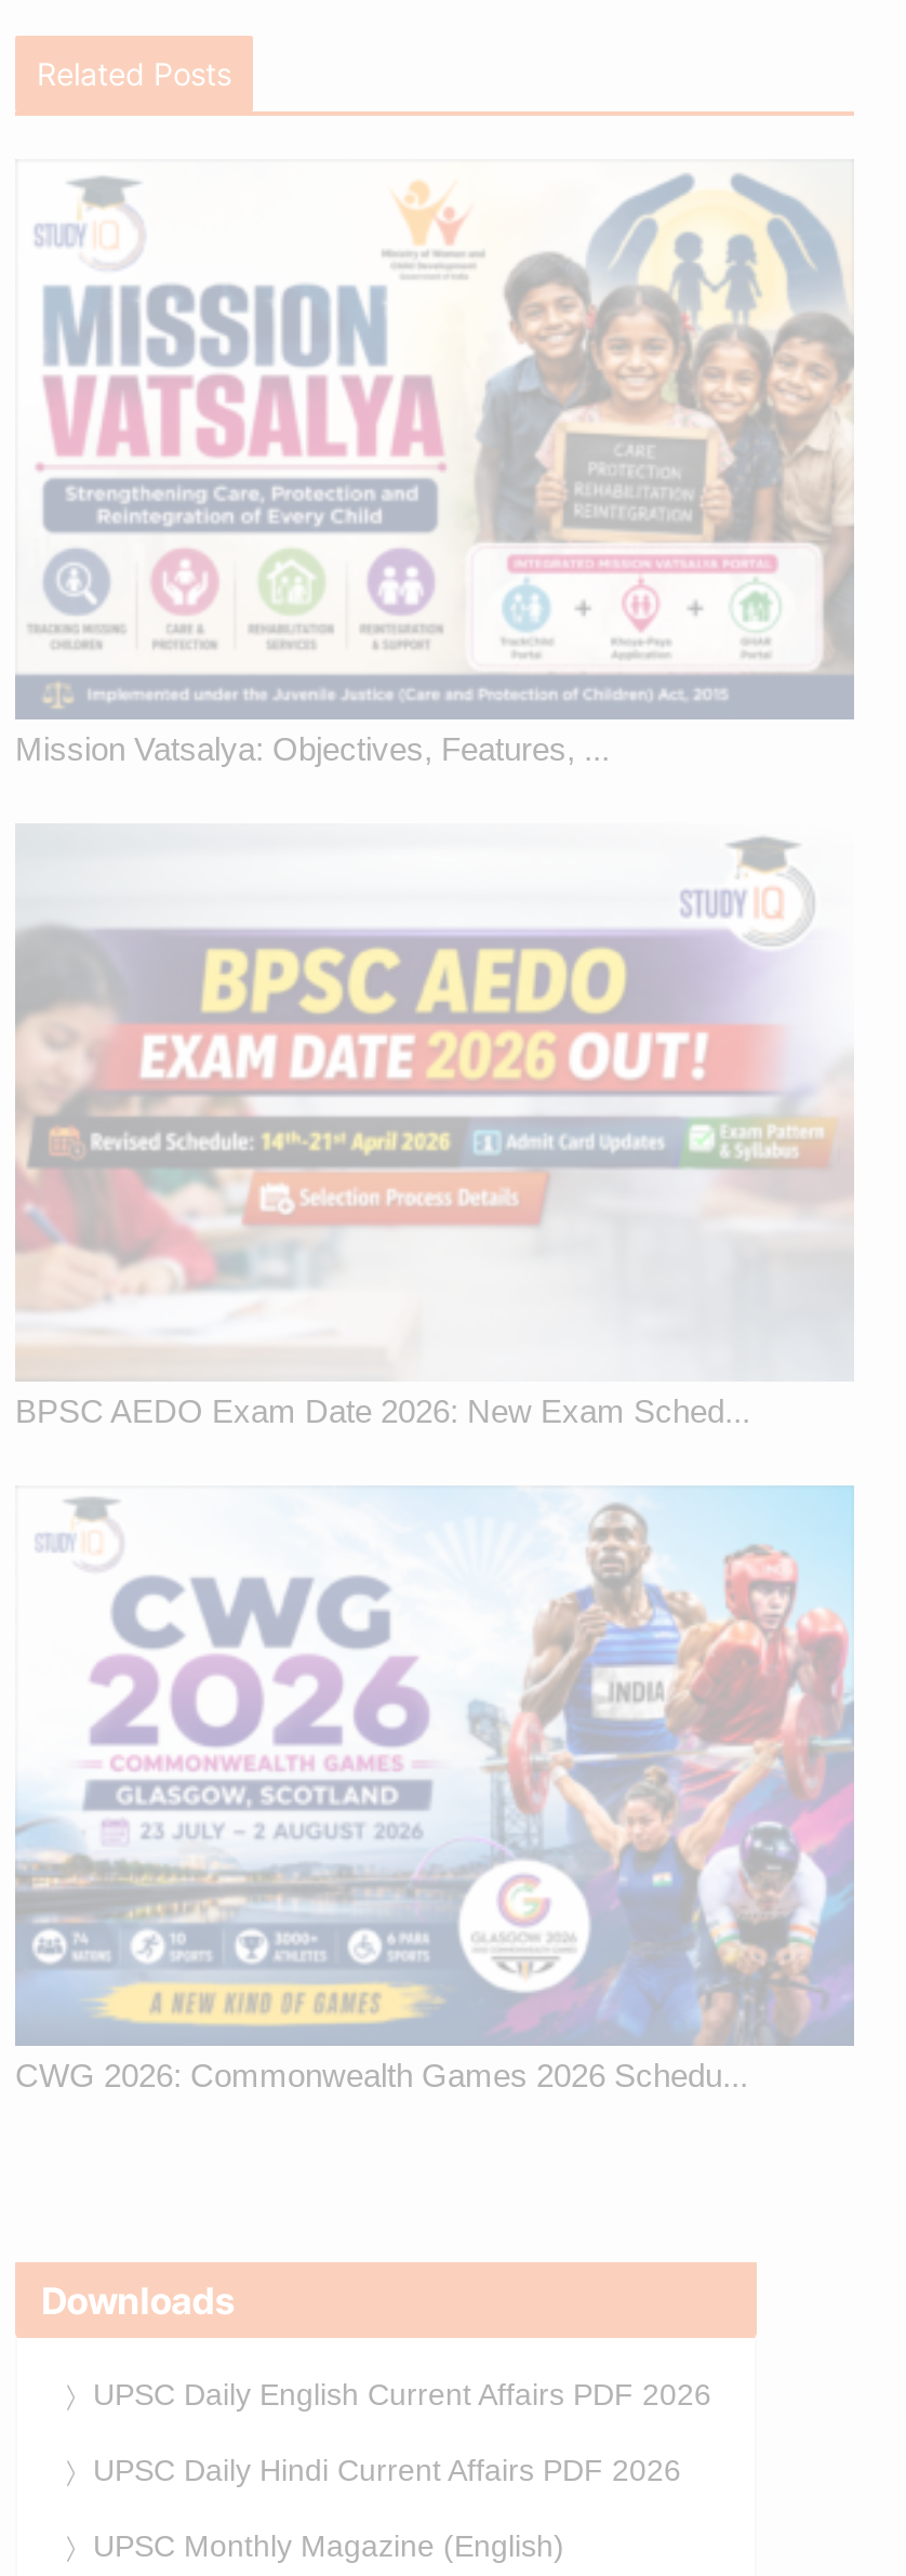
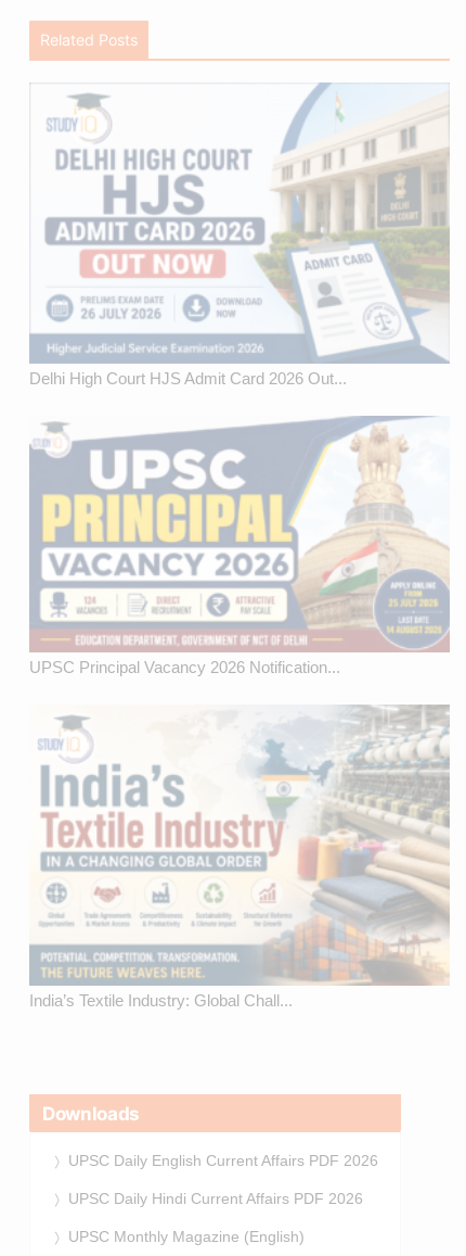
[15,161,854,766] [image] | Mission Vatsalya: Objectives, Features, ... -> [29,81,450,387] [image] | Delhi High Court HJS Admit Card 2026 Out...
[13,836,854,1430] [image] | BPSC AEDO Exam Date 2026: New Exam Sched... -> [28,415,450,677] [image] | UPSC Principal Vacancy 2026 Notification...
[13,1483,856,2093] [image] | CWG 2026: Commonwealth Games 2026 Schedu... -> [29,703,451,1009] [image] | India’s Textile Industry: Global Chall...

